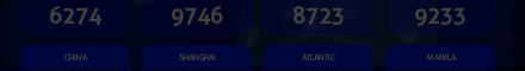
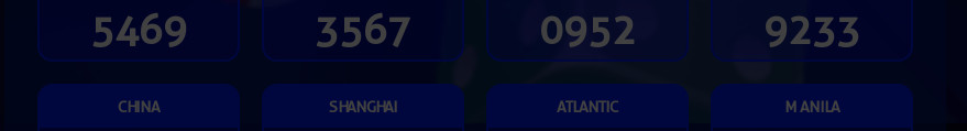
[49,4,101,29] 6274 -> [90,8,187,54] 5469
[171,4,223,29] 9746 -> [315,8,411,54] 3567
[292,4,345,29] 8723 -> [539,8,636,54] 0952

